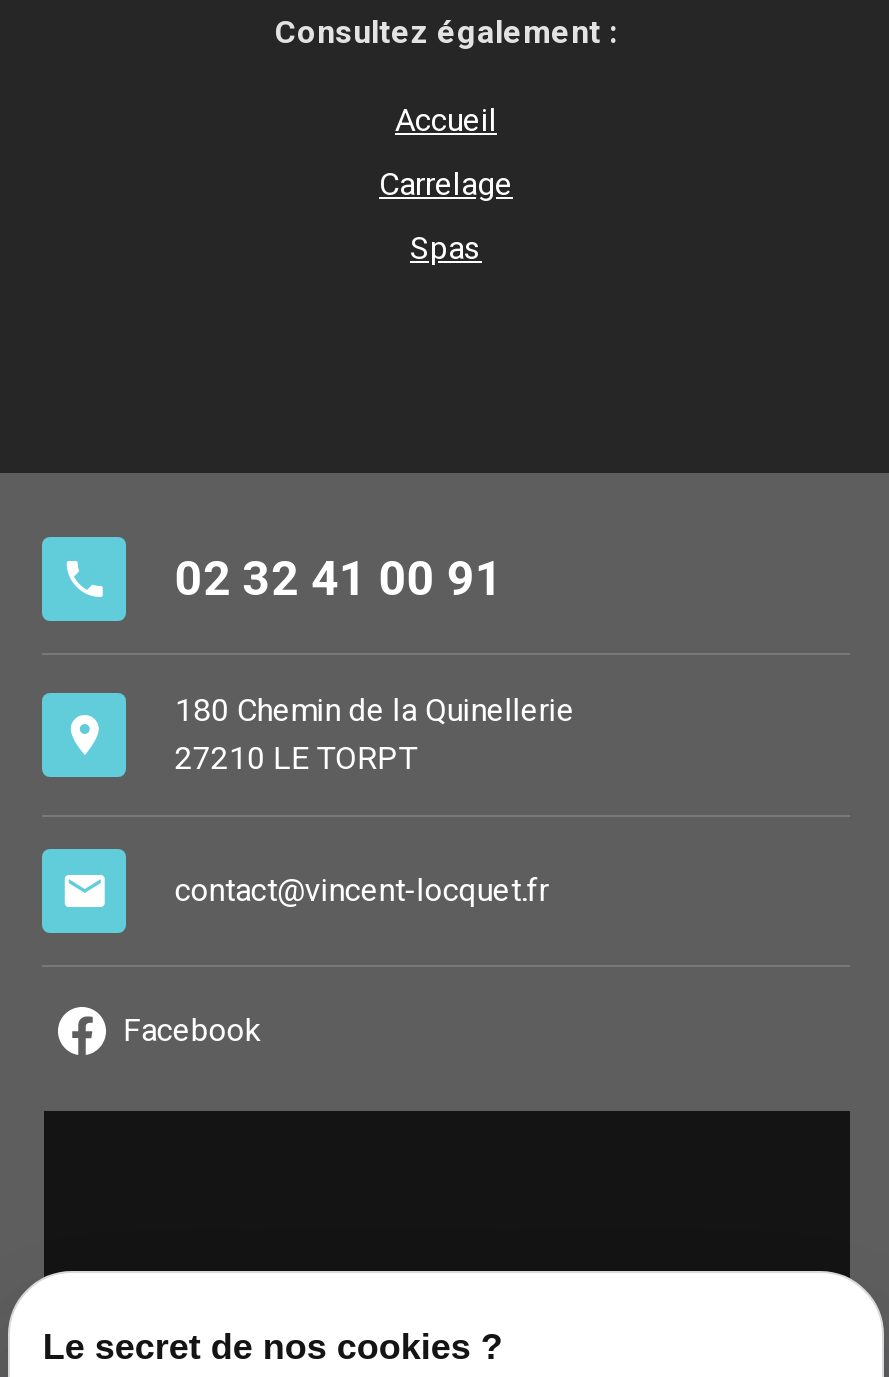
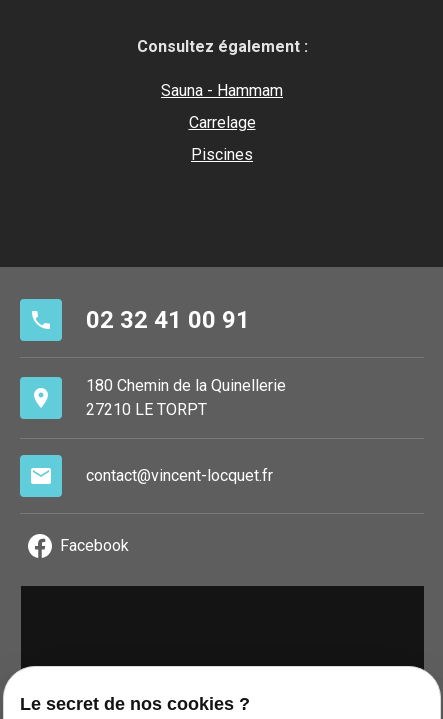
[395,100,497,138] Accueil -> [161,81,283,100] Sauna - Hammam
[410,228,482,266] Spas -> [191,145,253,164] Piscines

